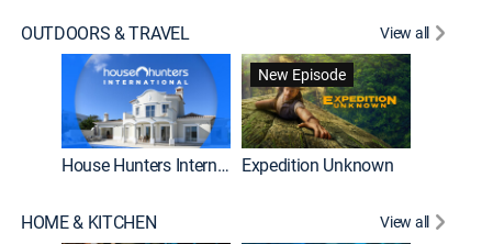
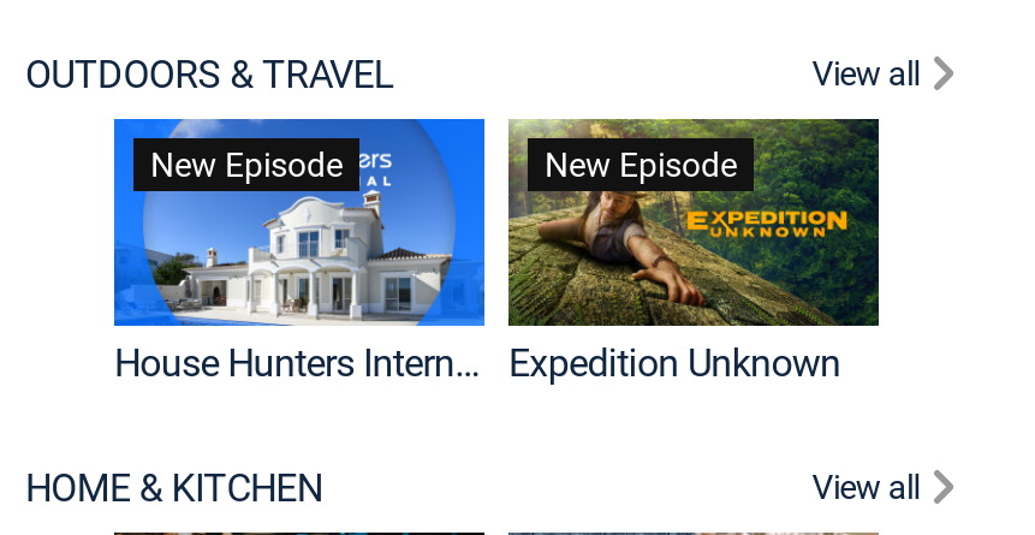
none -> [150,140,343,185] New Episode

